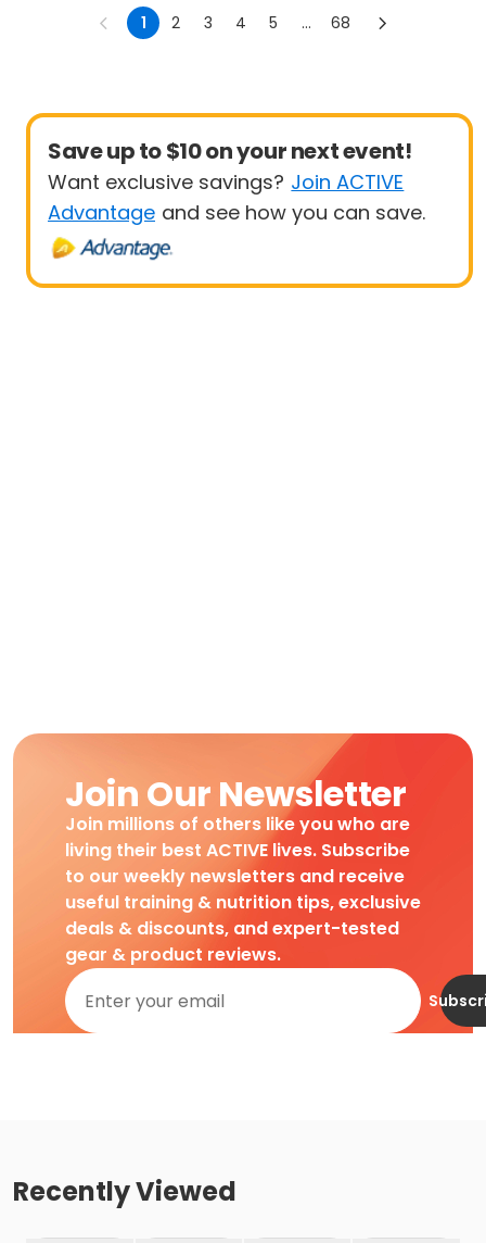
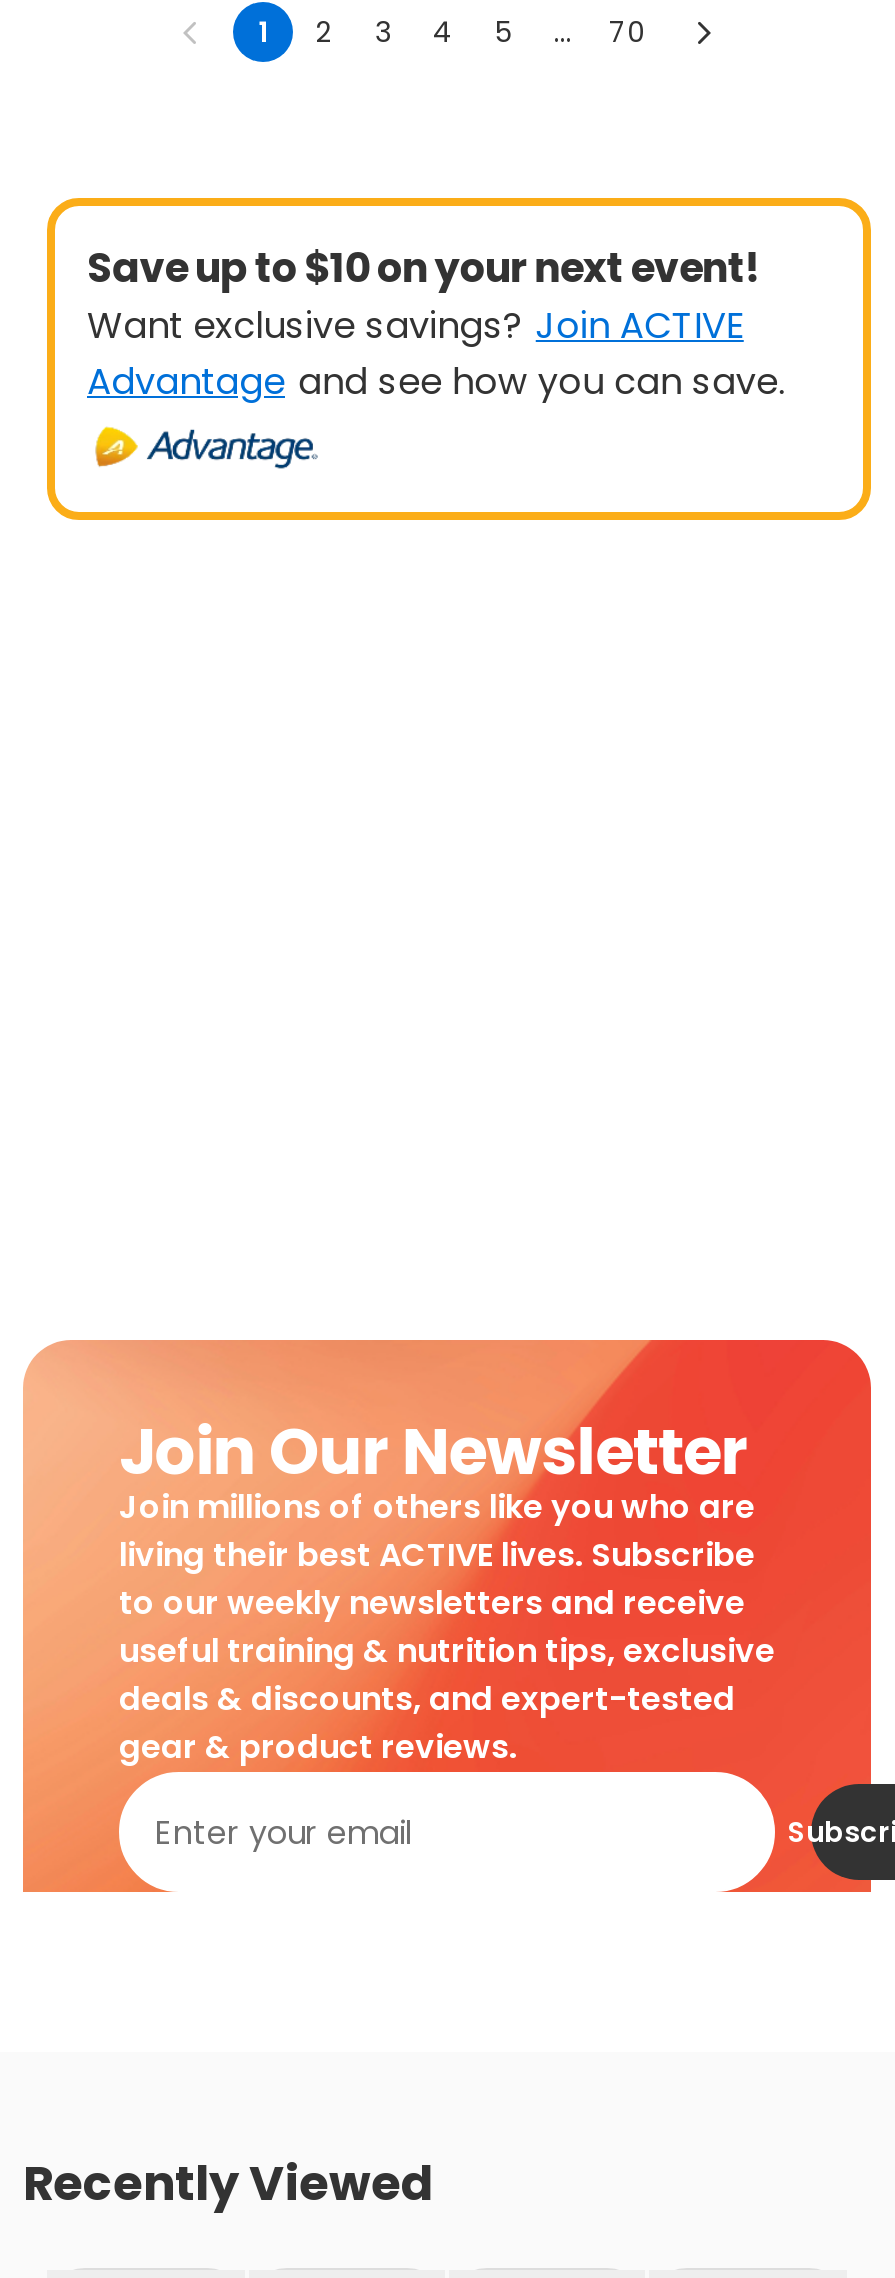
[331,12,350,34] 68 -> [609,12,645,52] 70

